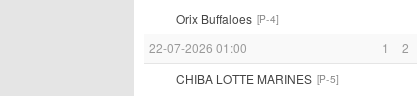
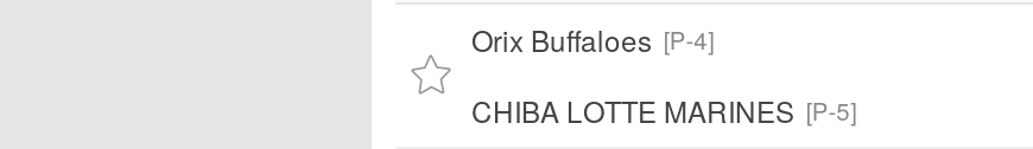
[149,39,408,56] 22-07-2026 01:00 | 1 | 2 -> none

